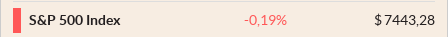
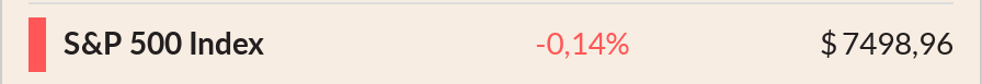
[244,12,287,28] -0,19% -> [535,26,630,60] -0,14%
[374,12,435,28] $ 7443,28 -> [820,26,954,60] $ 7498,96

